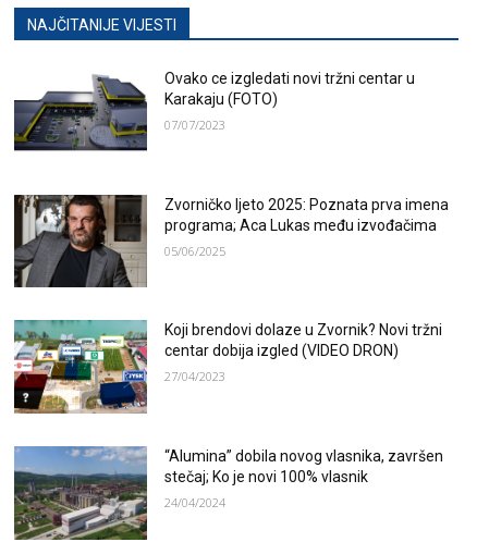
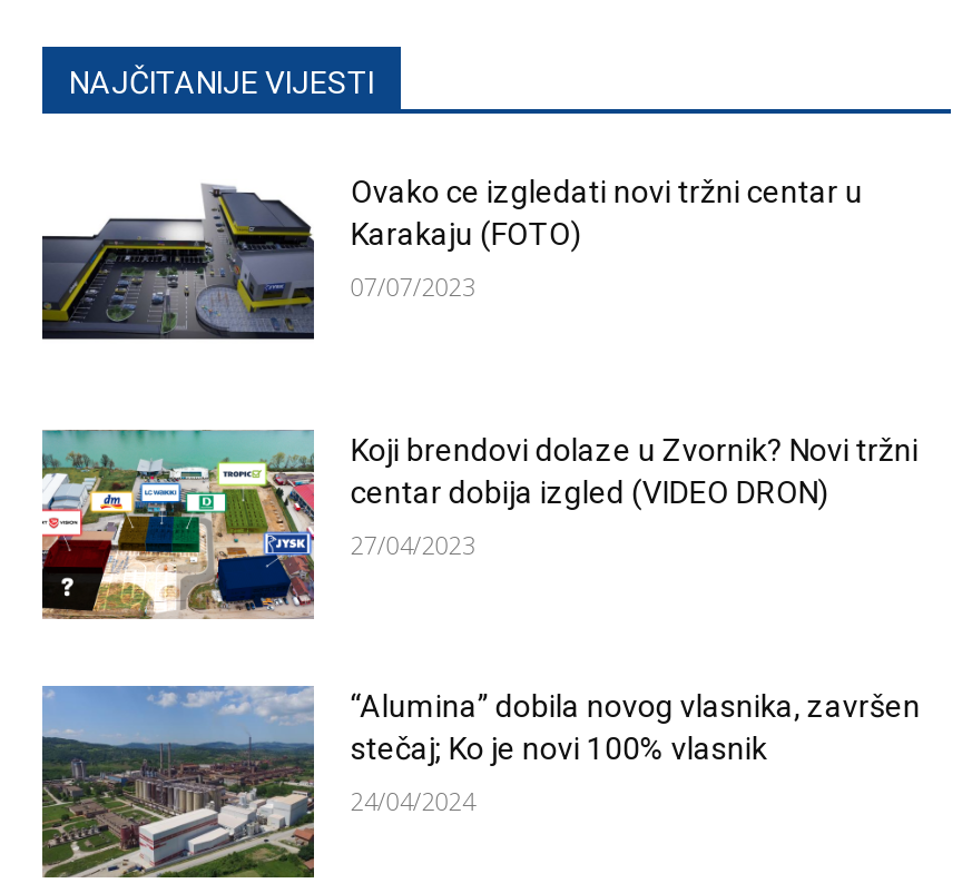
[13,194,449,288] [image] | Zvorničko ljeto 2025: Poznata prva imena | programa; Aca Lukas među izvođačima | 05/06/2025 -> none

